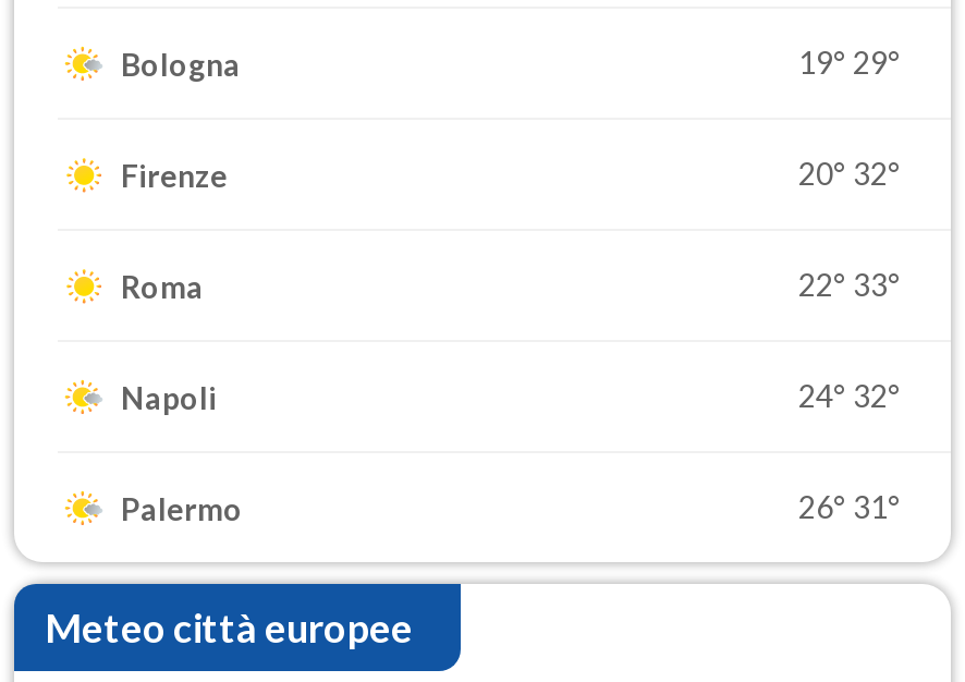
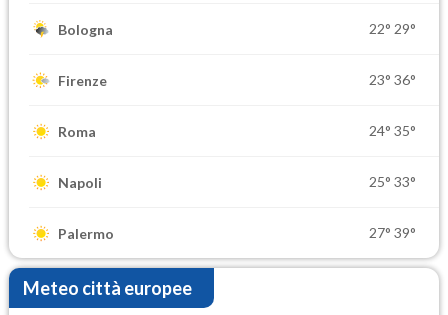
[798,42,901,80] 19° 29° -> [369,19,416,36] 22° 29°
[798,154,901,191] 20° 32° -> [369,70,416,87] 23° 36°
[798,265,901,302] 22° 33° -> [369,121,416,138] 24° 35°
[798,376,901,413] 24° 32° -> [369,172,416,189] 25° 33°
[798,487,901,524] 26° 31° -> [369,223,416,240] 27° 39°

